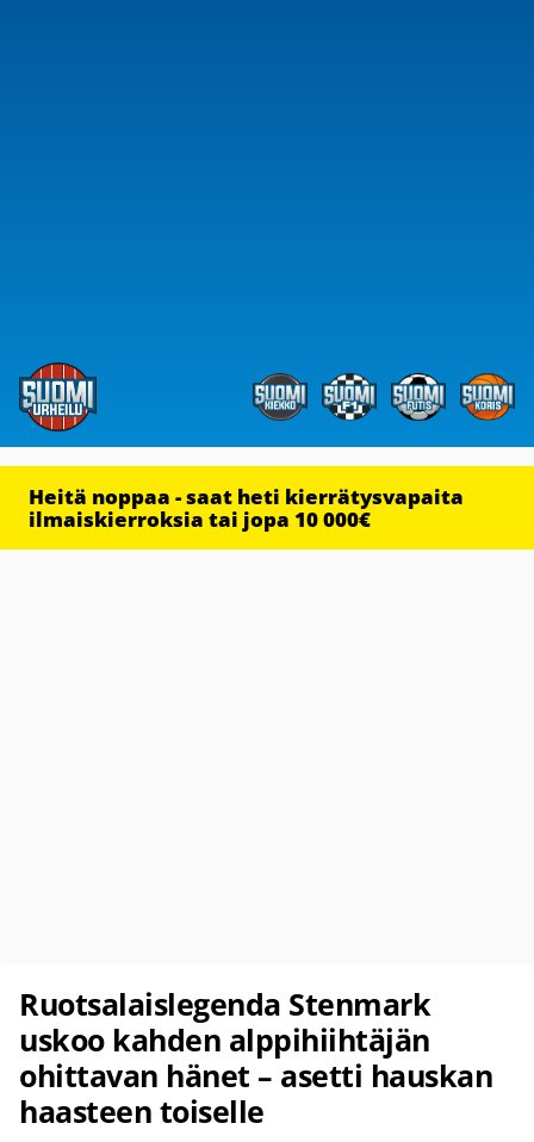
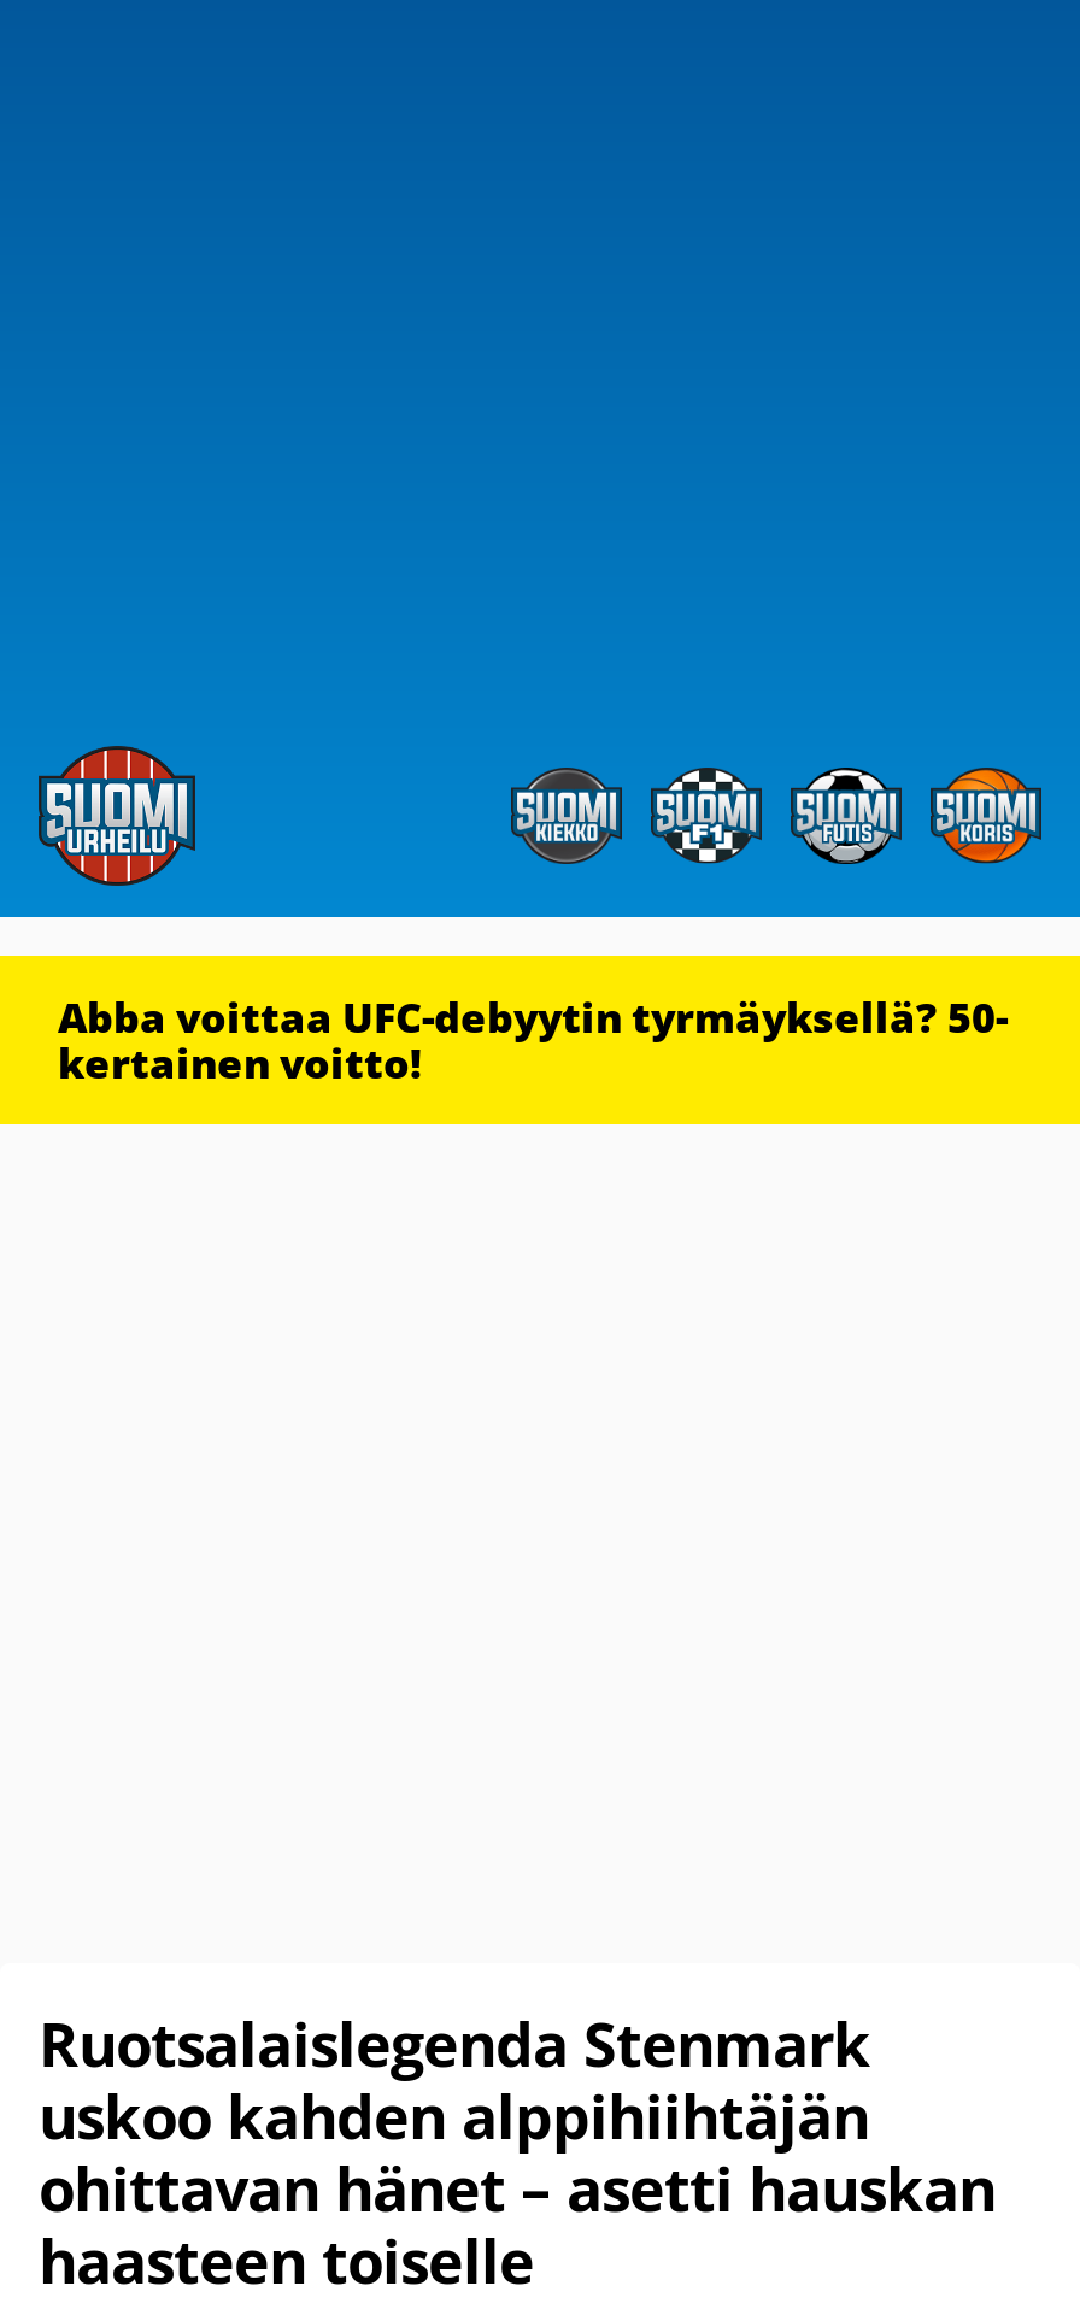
[29,483,464,533] Heitä noppaa - saat heti kierrätysvapaita | ilmaiskierroksia tai jopa 10 000€ -> [58,989,1008,1091] Abba voittaa UFC-debyytin tyrmäyksellä? 50- | kertainen voitto!

